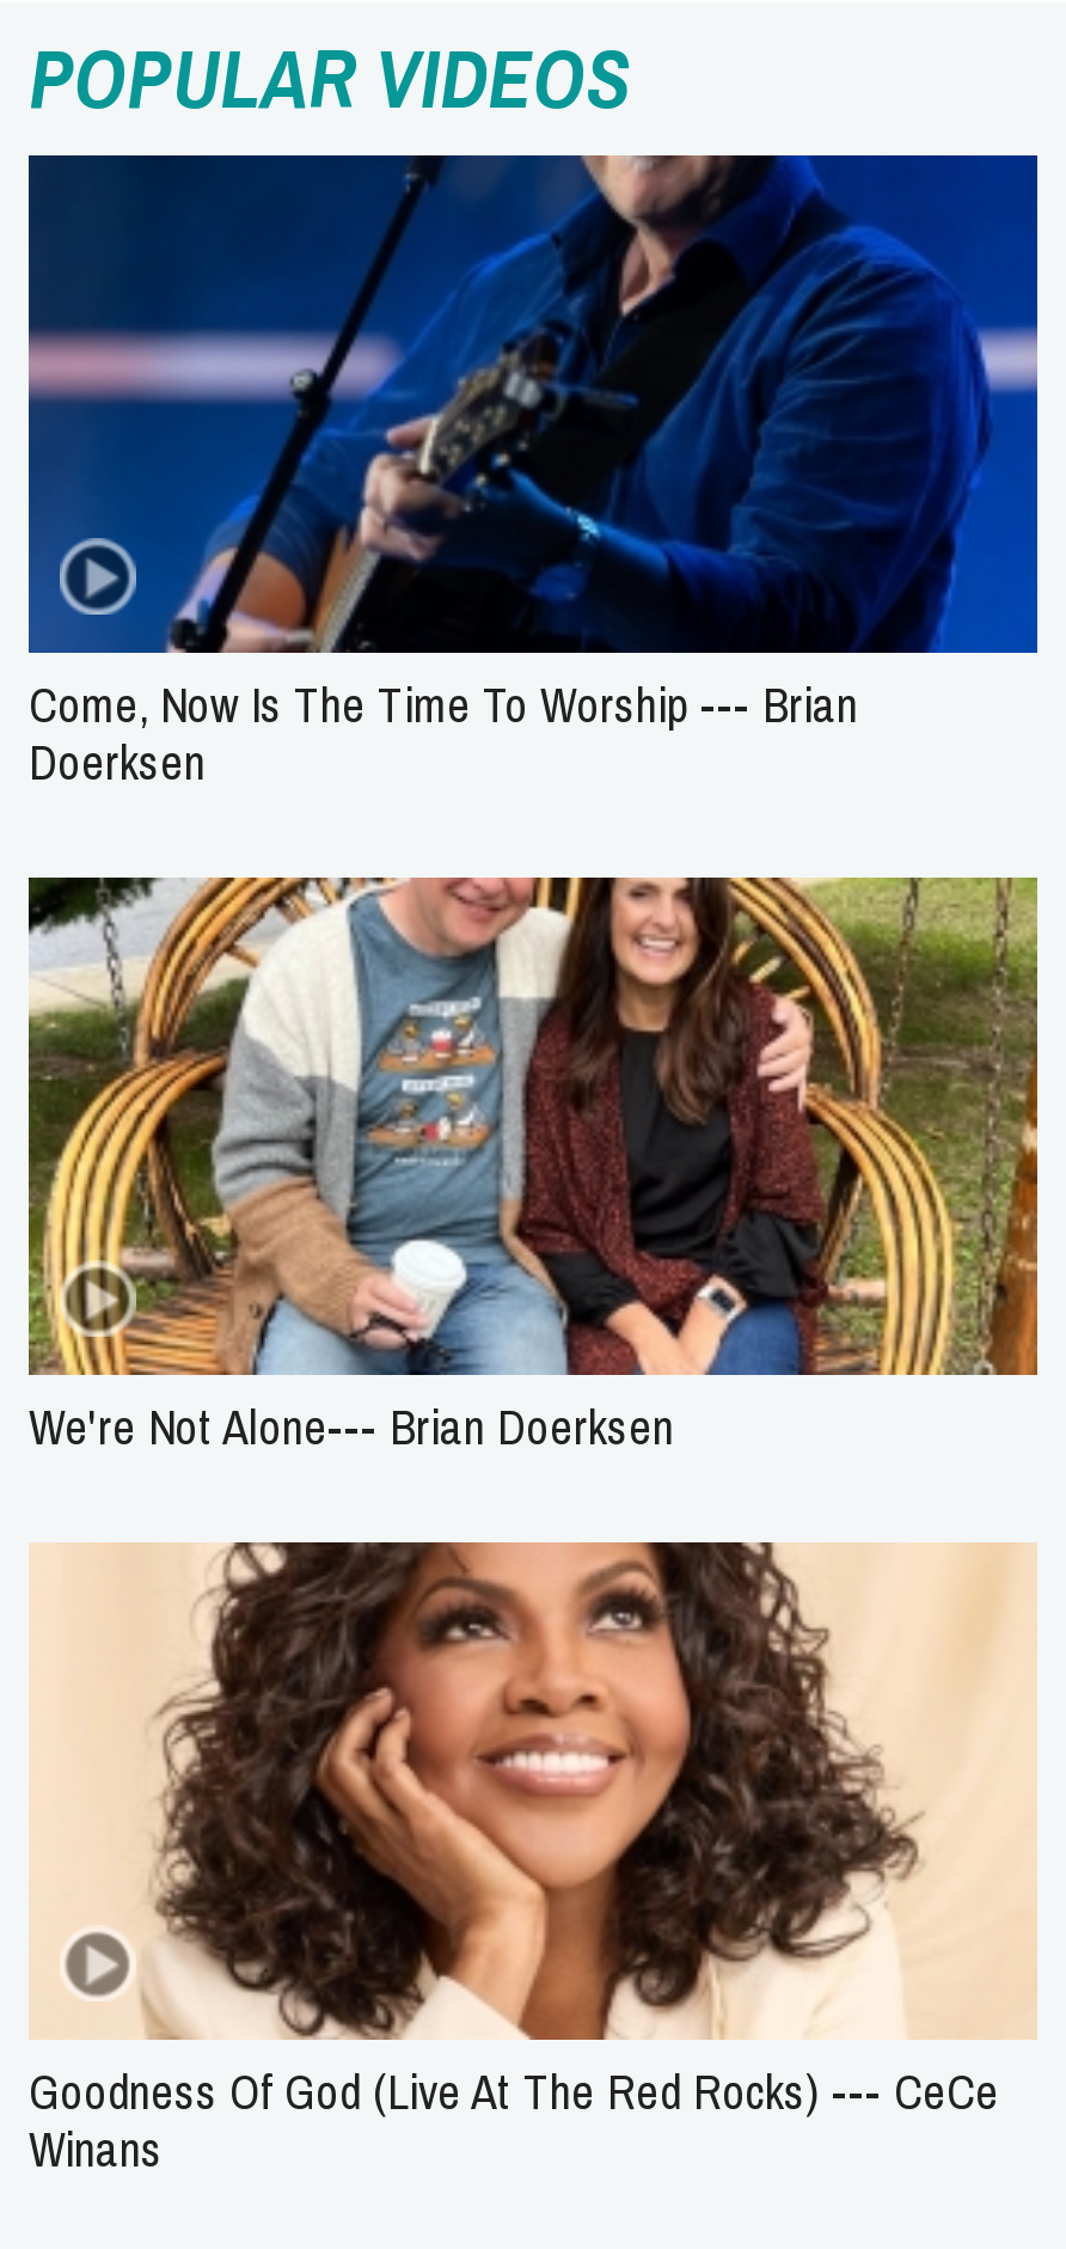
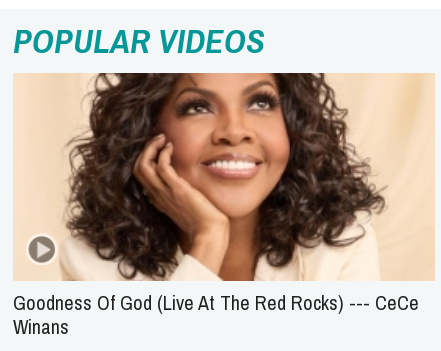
[26,153,1040,794] [image] | Come, Now Is The Time To Worship --- Brian | Doerksen -> none
[26,875,1040,1458] [image] | We're Not Alone--- Brian Doerksen -> none

